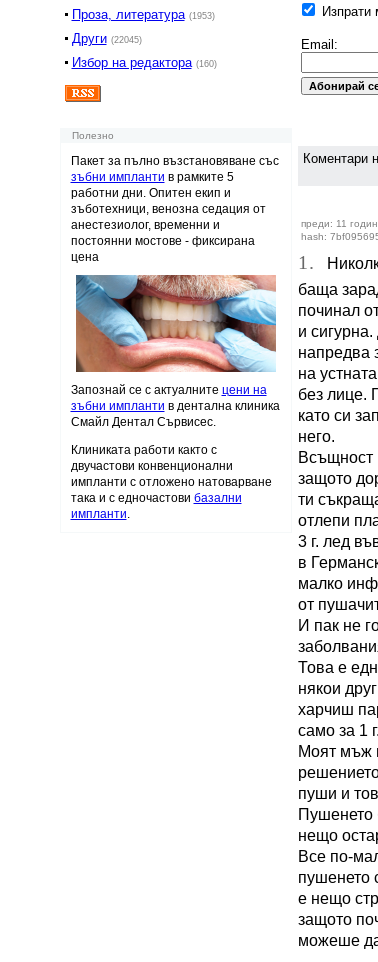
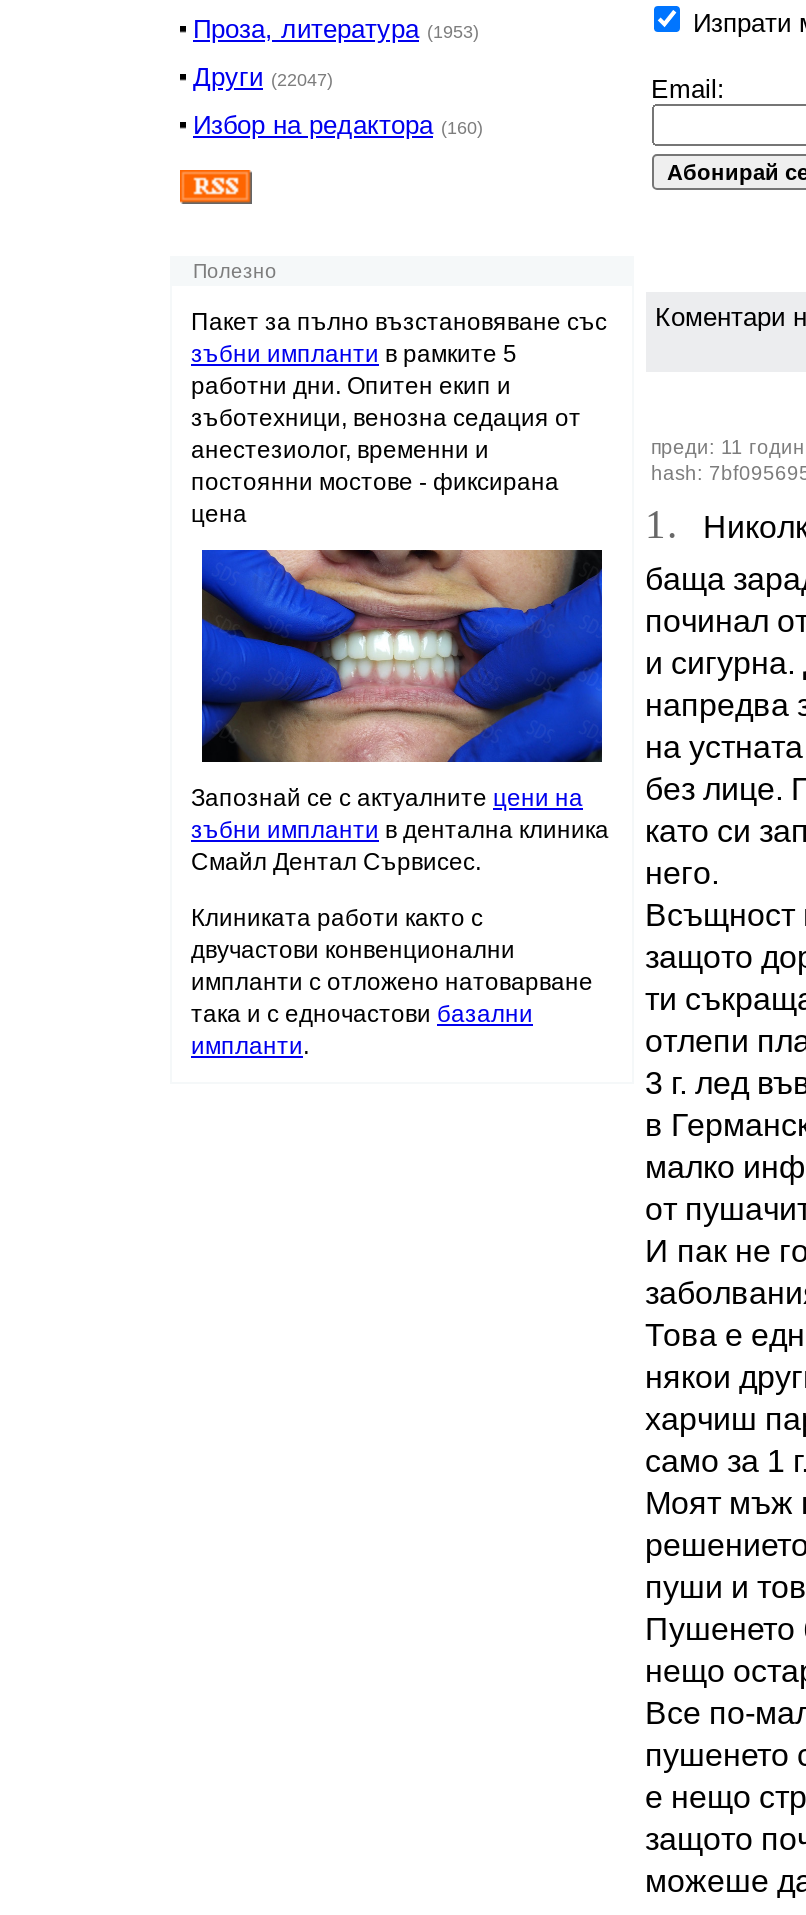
[71,31,141,46] Други (22045) -> [193,62,333,92] Други (22047)
[75,274,277,373] [image] -> [200,548,604,764] [image]

